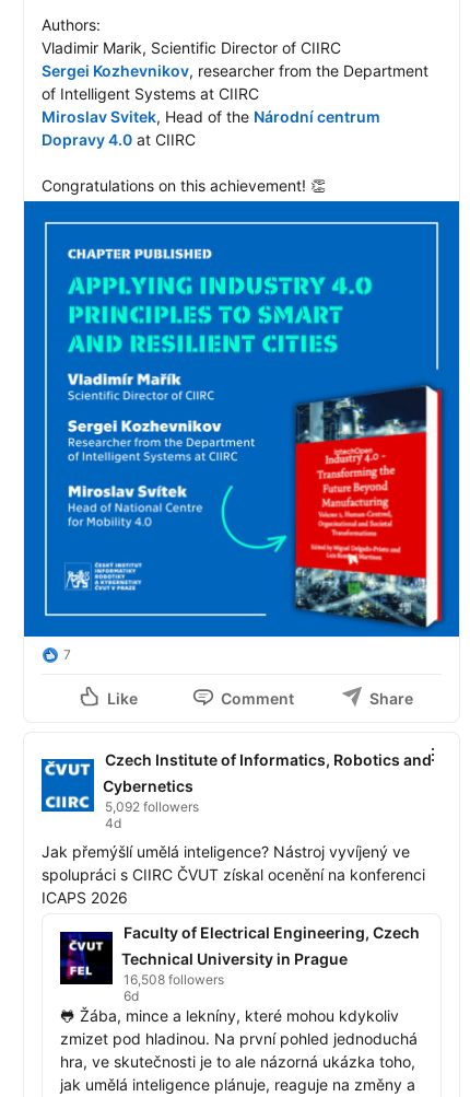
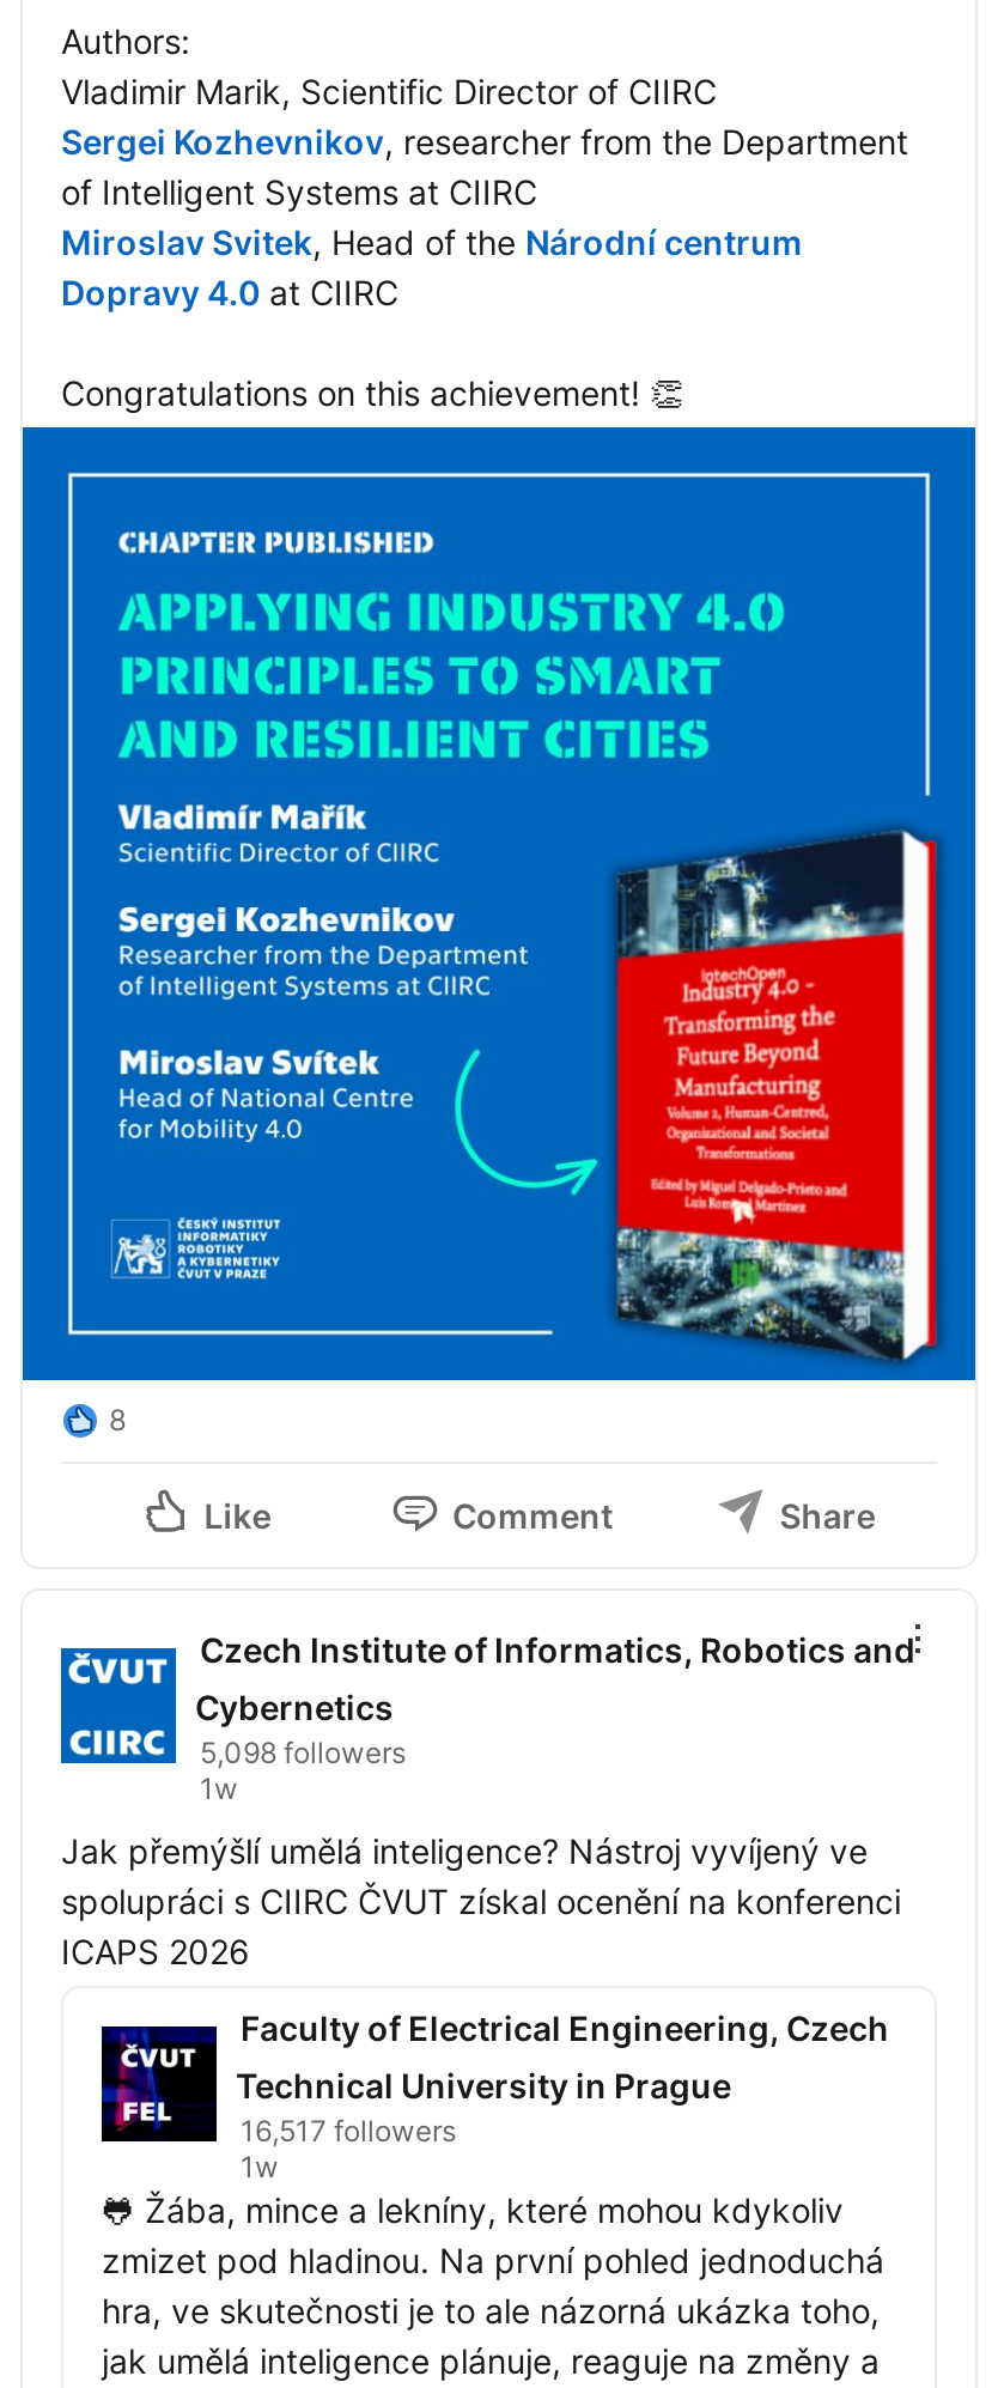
[63,647,71,663] 7 -> [109,1402,126,1438] 8
[105,799,199,831] 5,092 followers | 4d -> [200,1735,406,1807] 5,098 followers | 1w
[124,971,224,1004] 16,508 followers | 6d -> [241,2113,456,2185] 16,517 followers | 1w

